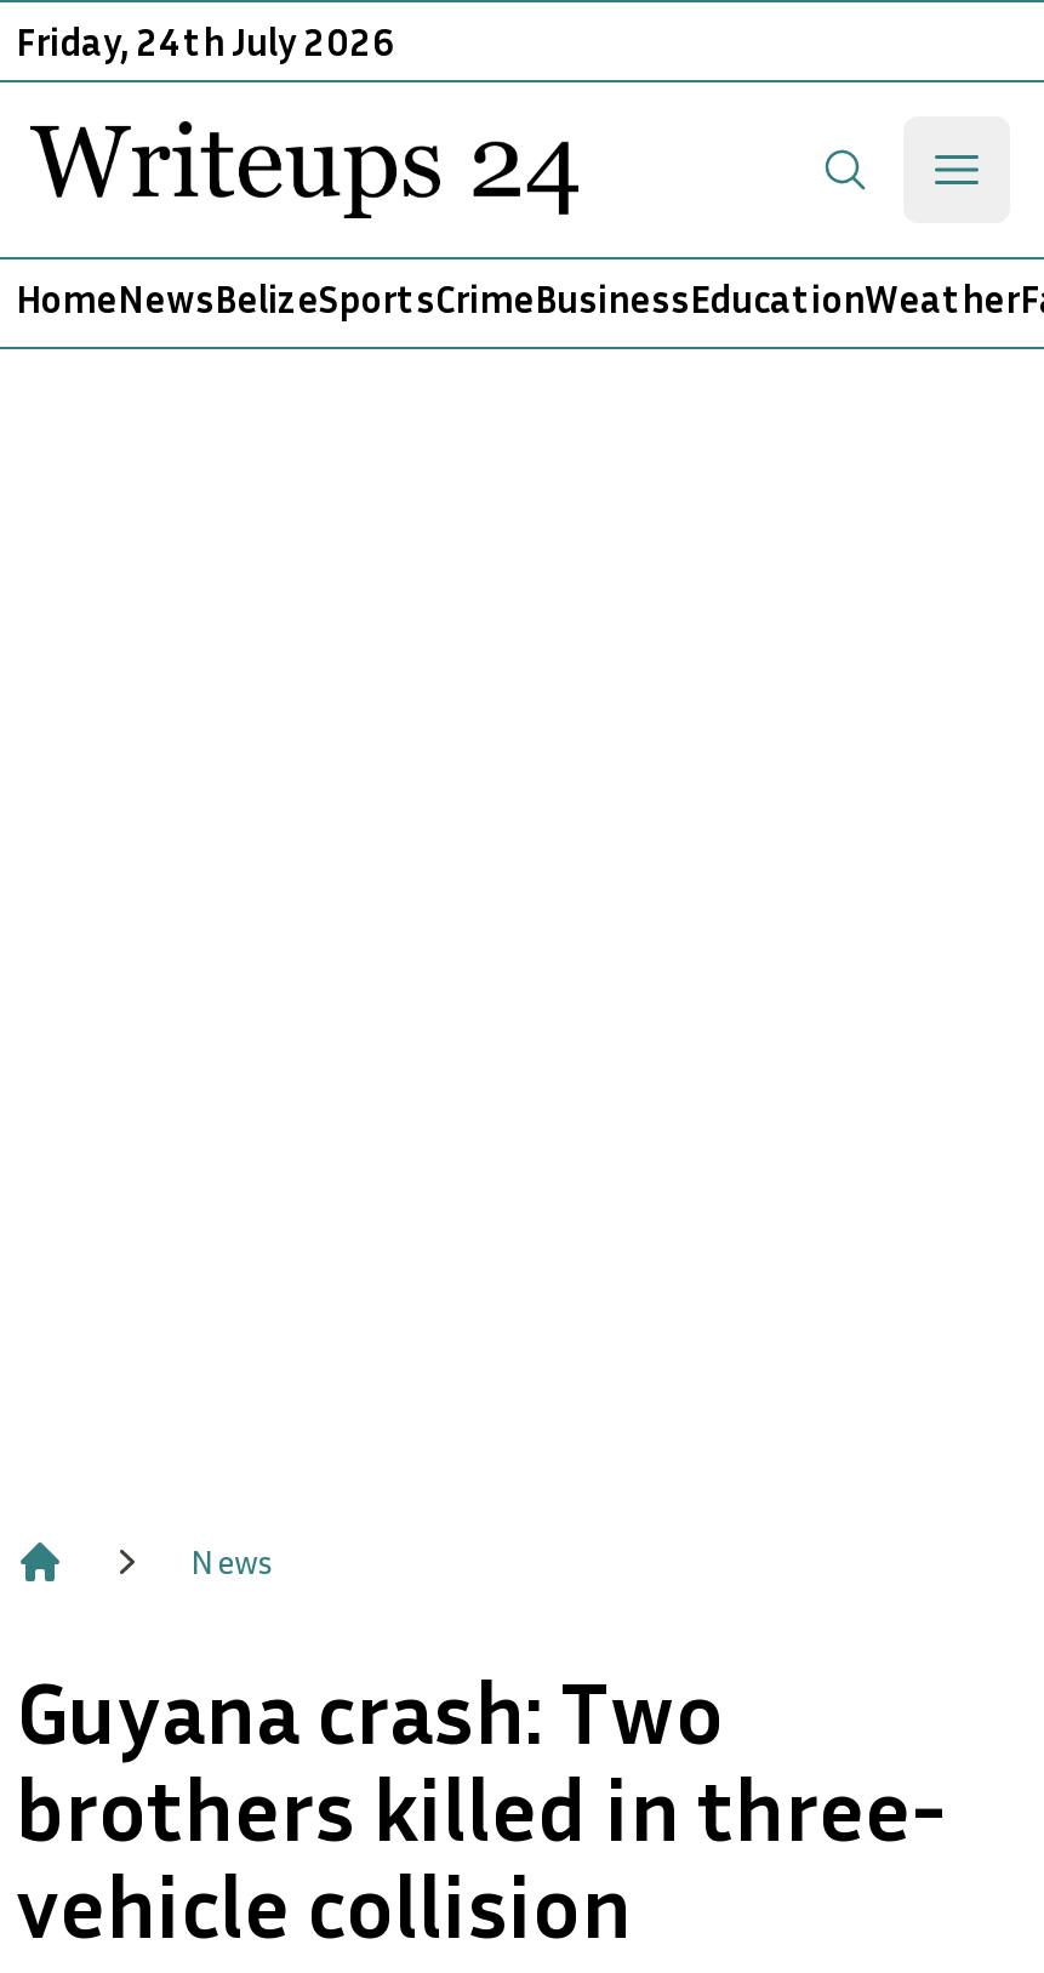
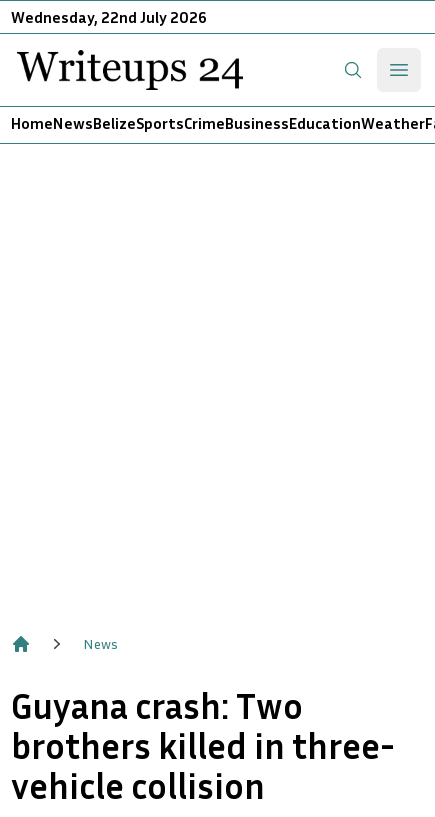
[16,17,394,65] Friday, 24th July 2026 -> [11,7,207,27] Wednesday, 22nd July 2026

